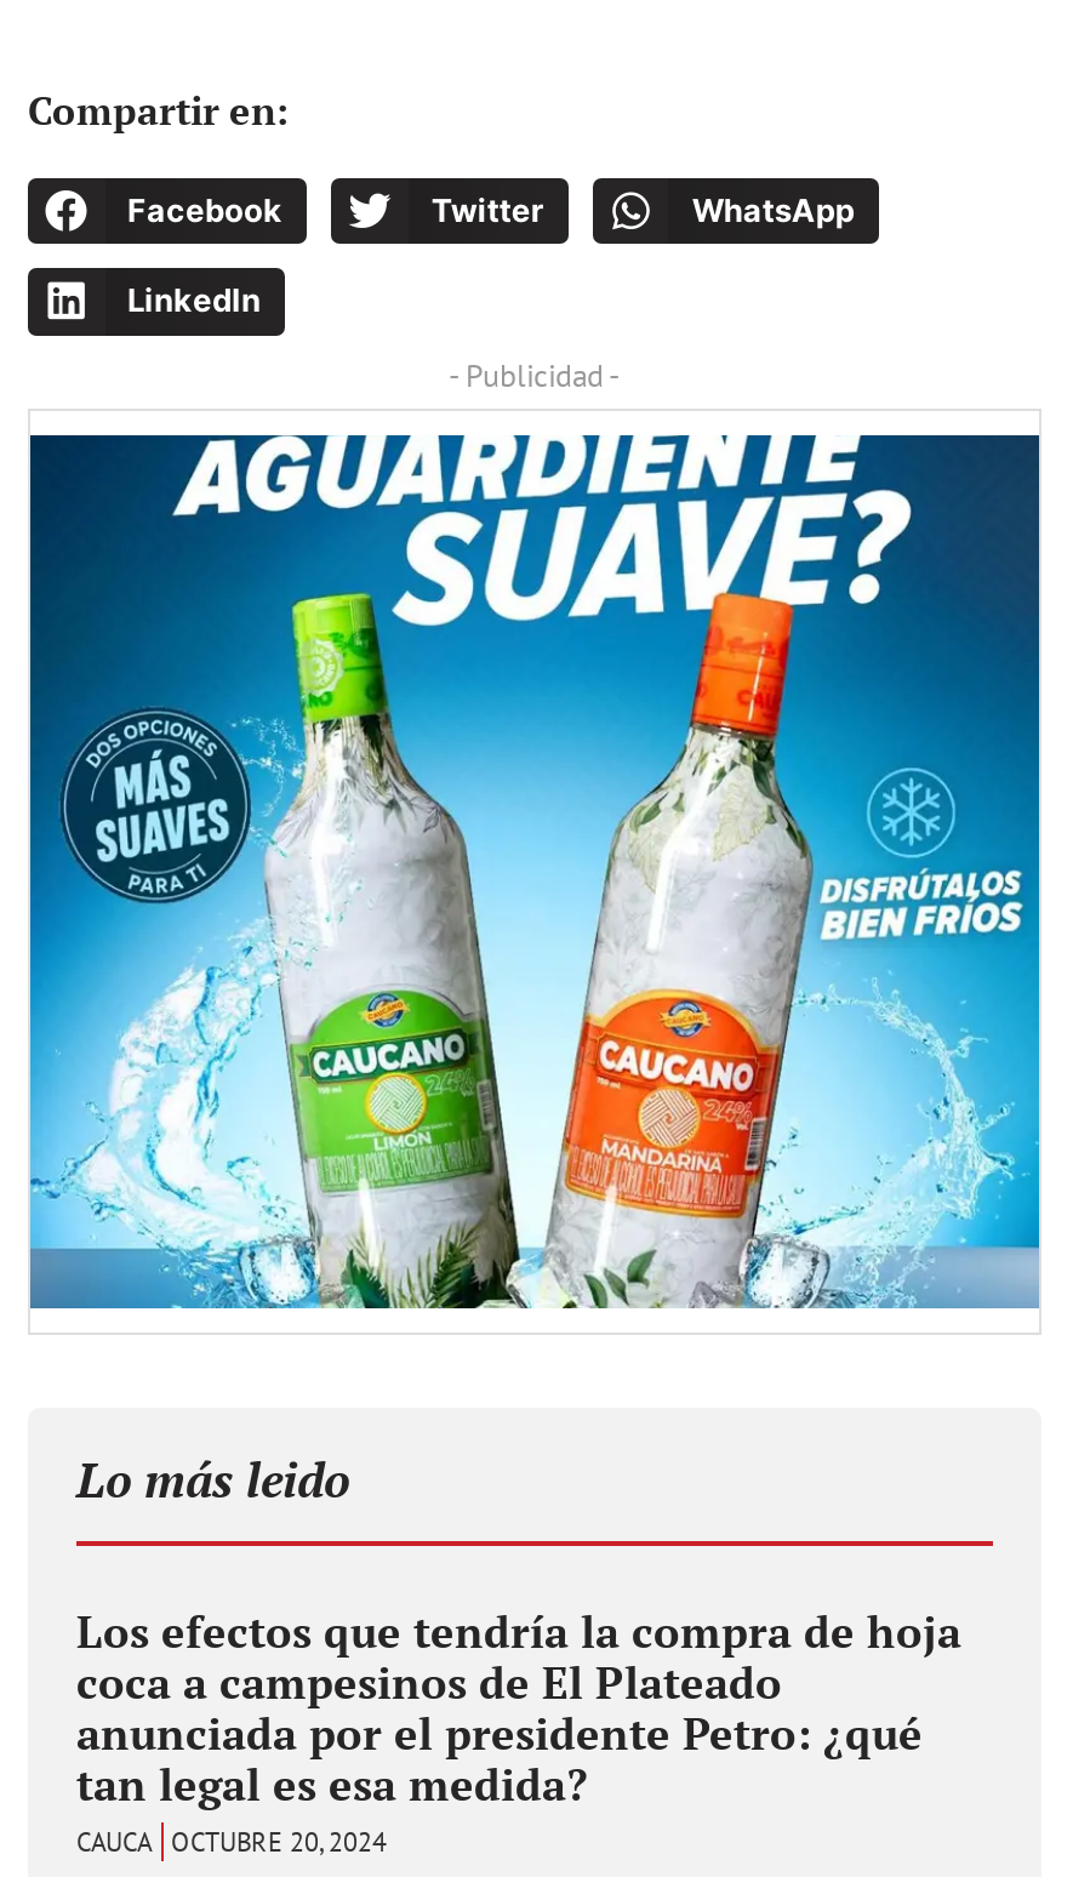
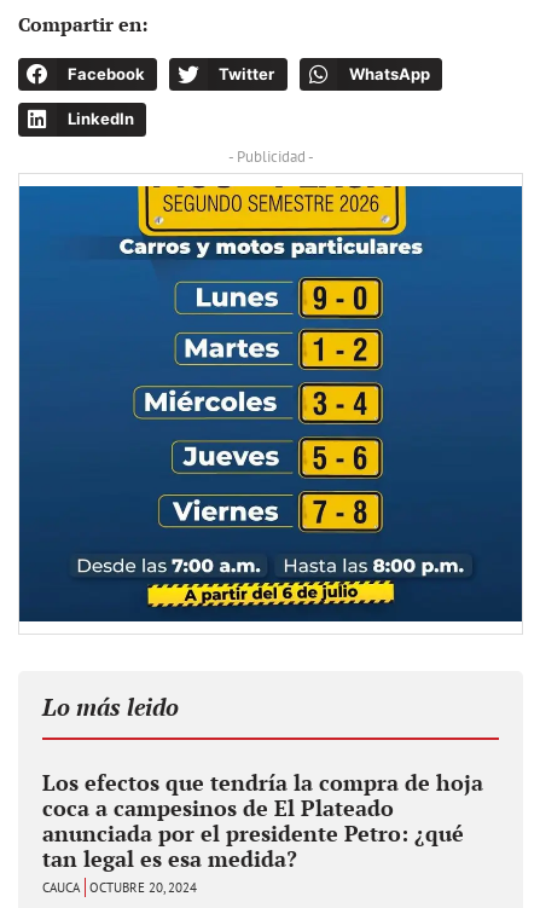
[28,433,1041,1311] [image] -> [18,185,523,623] [image]

